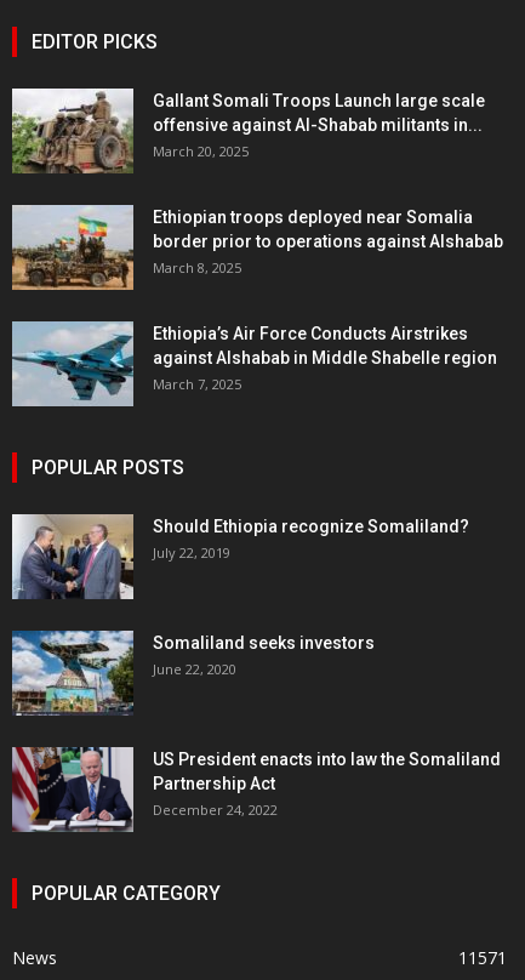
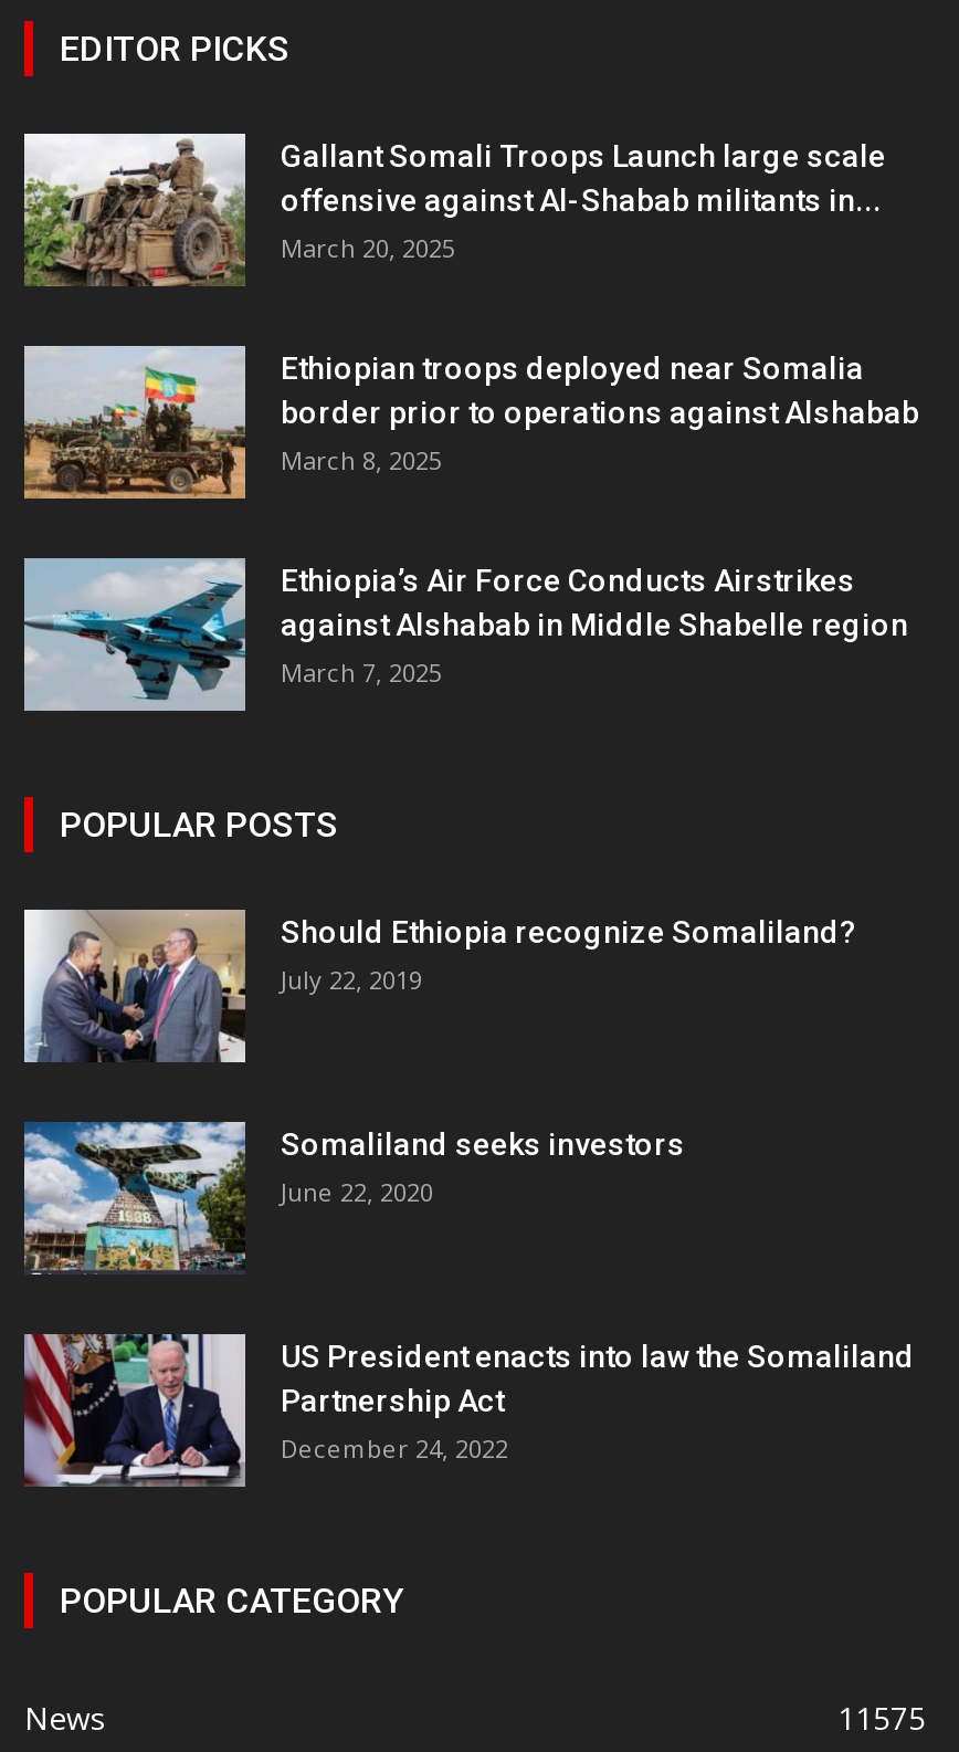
[458,946,507,969] 11571 -> [837,1697,926,1739] 11575

